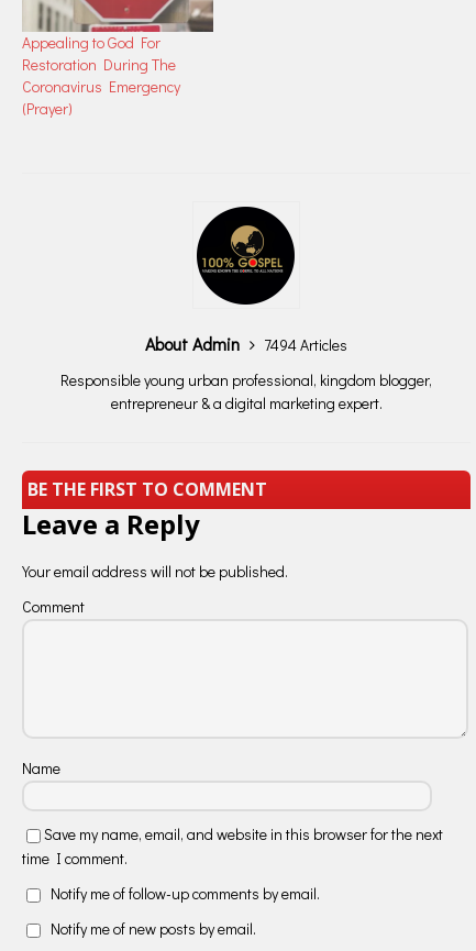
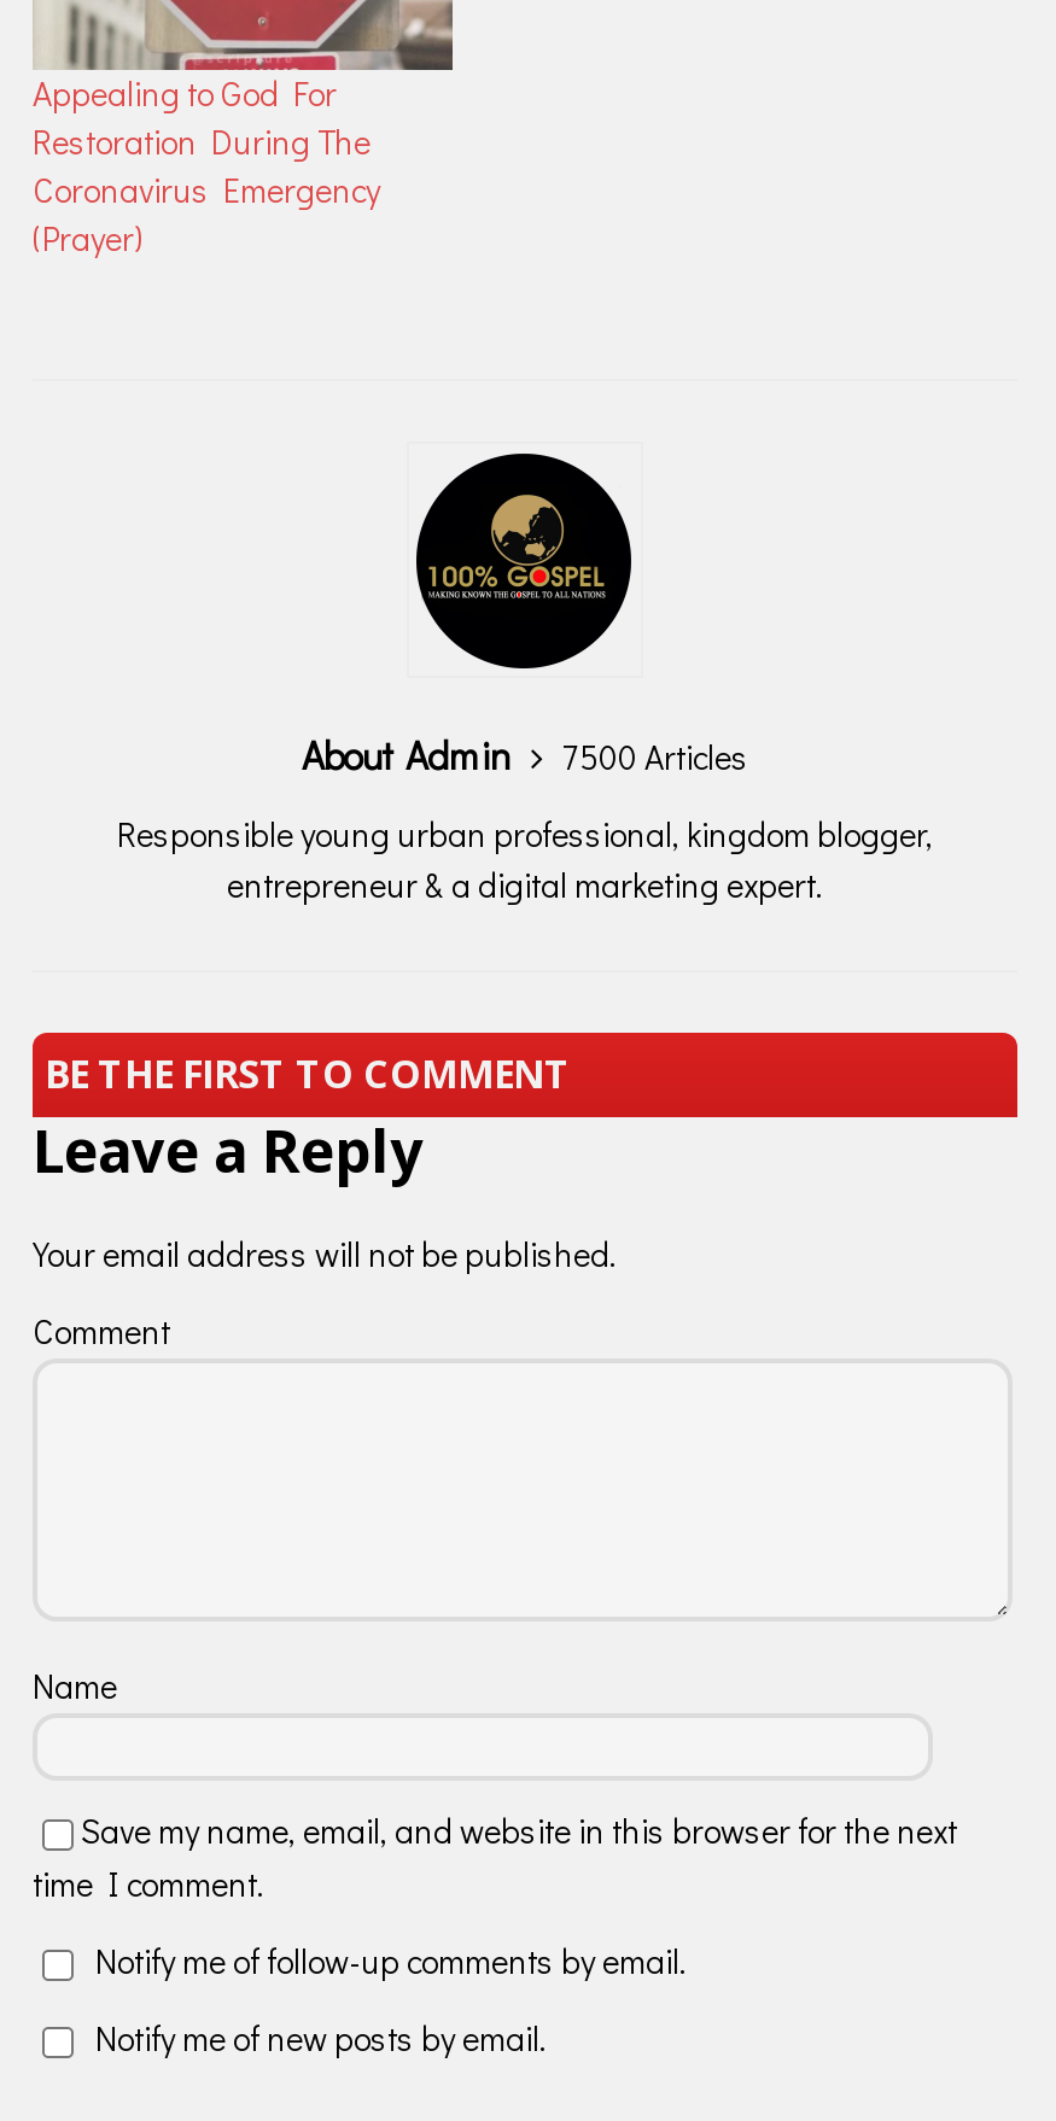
[145,332,347,355] About Admin 7494 Articles -> [302,729,748,780] About Admin 7500 Articles

